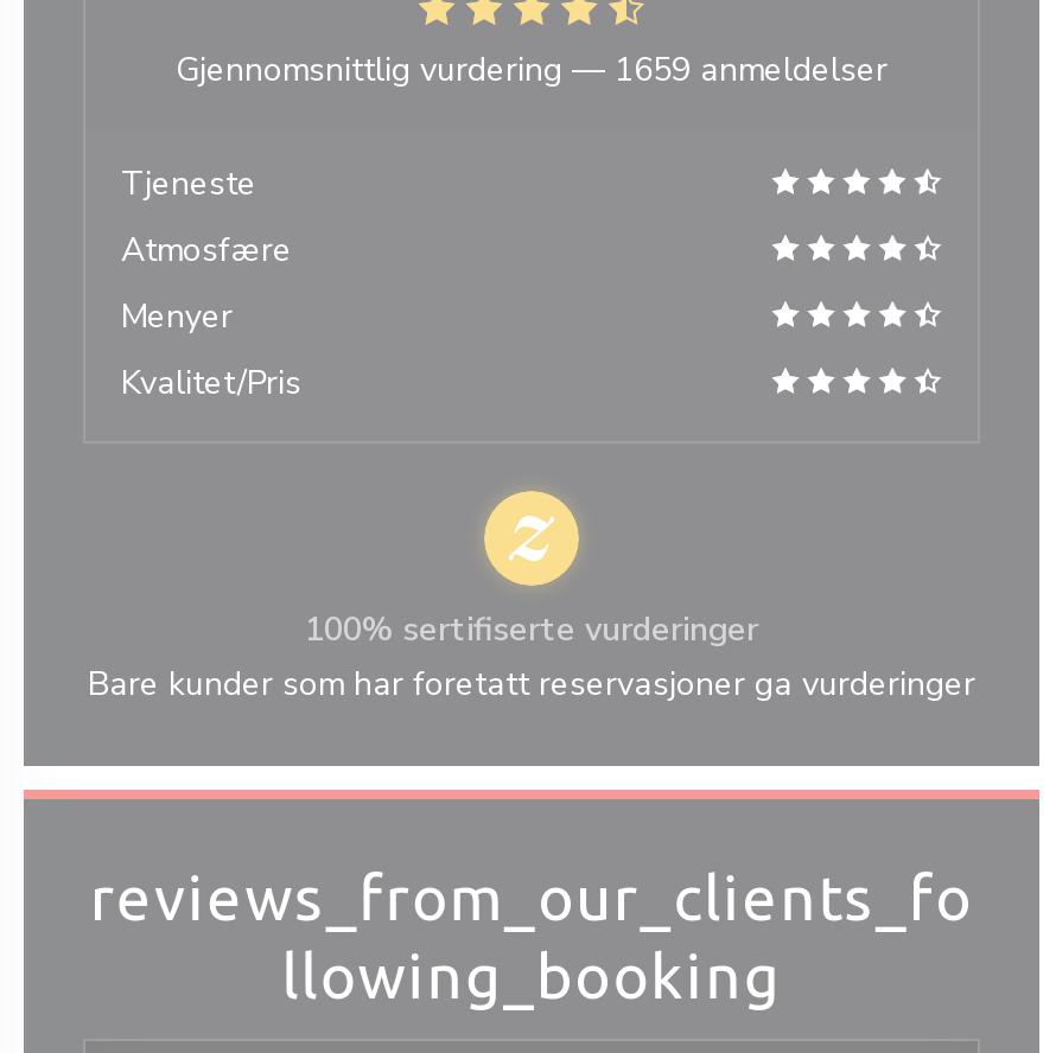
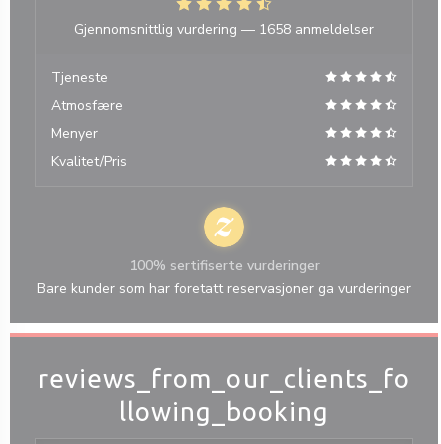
[176,47,888,92] Gjennomsnittlig vurdering — 1659 anmeldelser -> [74,20,374,39] Gjennomsnittlig vurdering — 1658 anmeldelser

